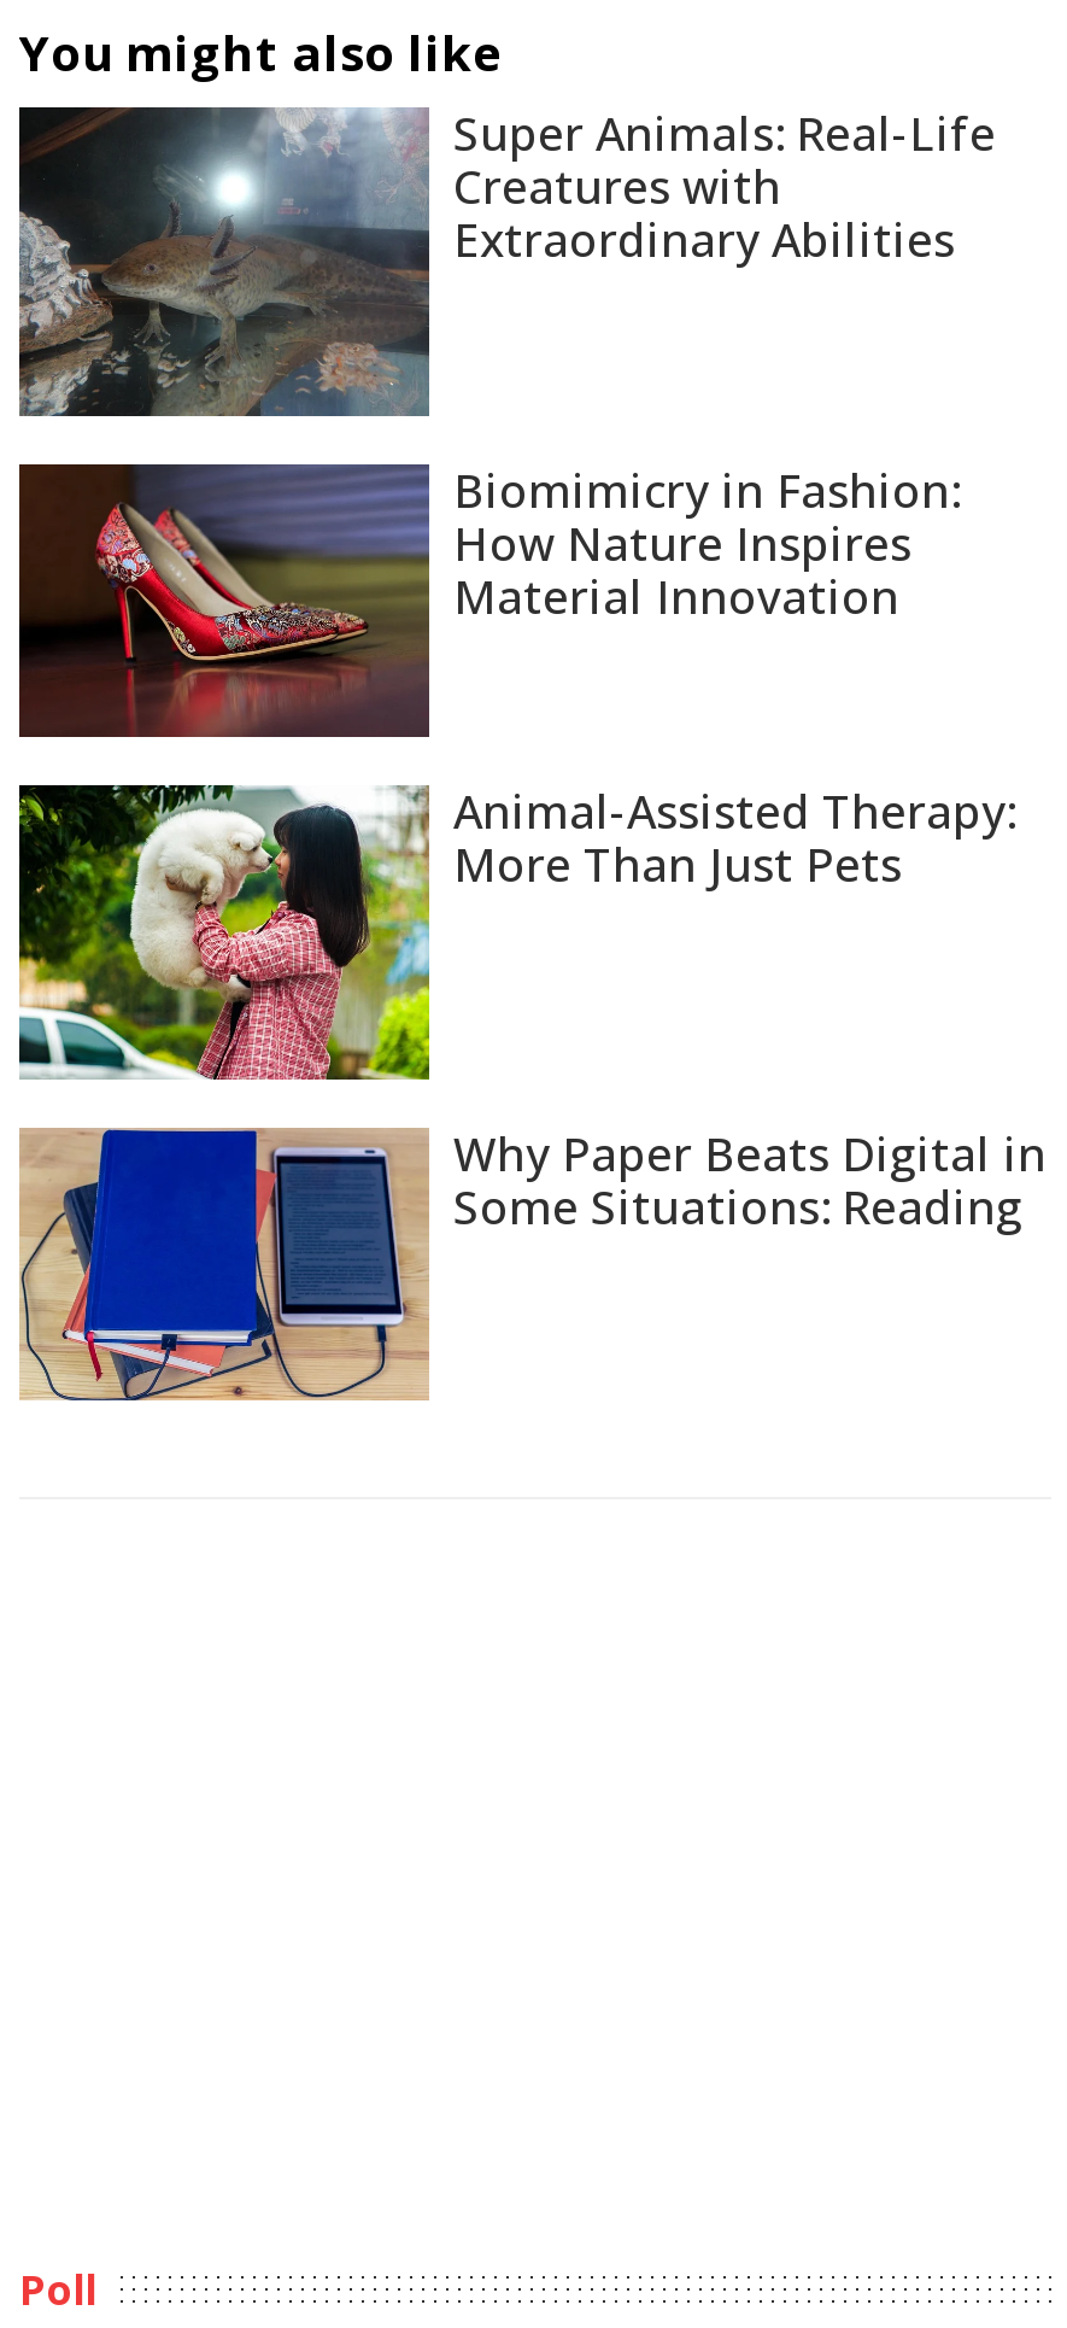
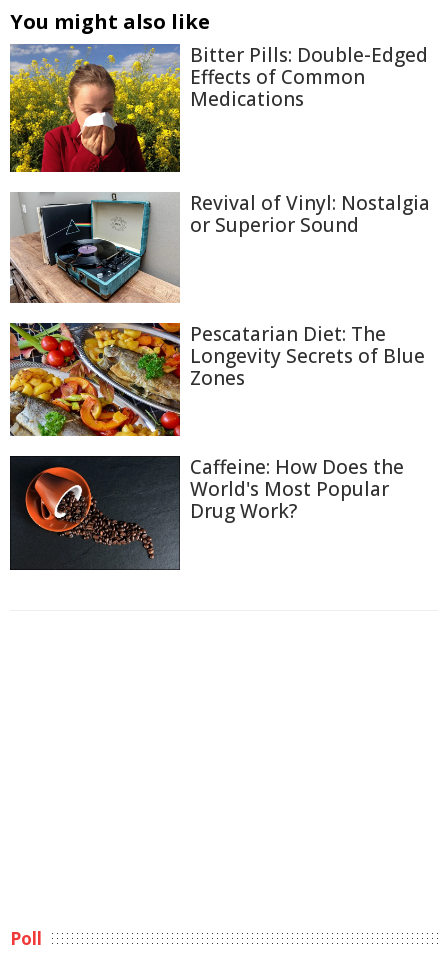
[17,104,996,419] [image] | Super Animals: Real-Life | Creatures with | Extraordinary Abilities -> [9,42,428,173] [image] | Bitter Pills: Double-Edged | Effects of Common | Medications
[17,460,960,739] [image] | Biomimicry in Fashion: | How Nature Inspires | Material Innovation -> [10,190,430,304] [image] | Revival of Vinyl: Nostalgia | or Superior Sound
[17,781,1015,1082] [image] | Animal-Assisted Therapy: | More Than Just Pets -> [9,321,425,437] [image] | Pescatarian Diet: The | Longevity Secrets of Blue | Zones
[19,1123,1047,1403] [image] | Why Paper Beats Digital in | Some Situations: Reading -> [9,454,404,571] [image] | Caffeine: How Does the | World's Most Popular | Drug Work?

